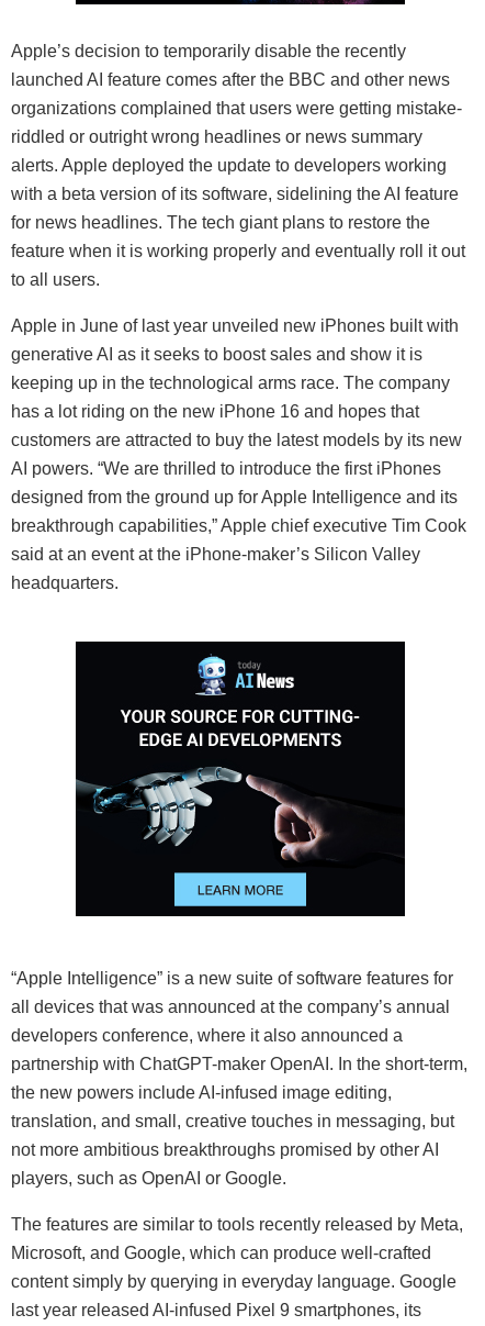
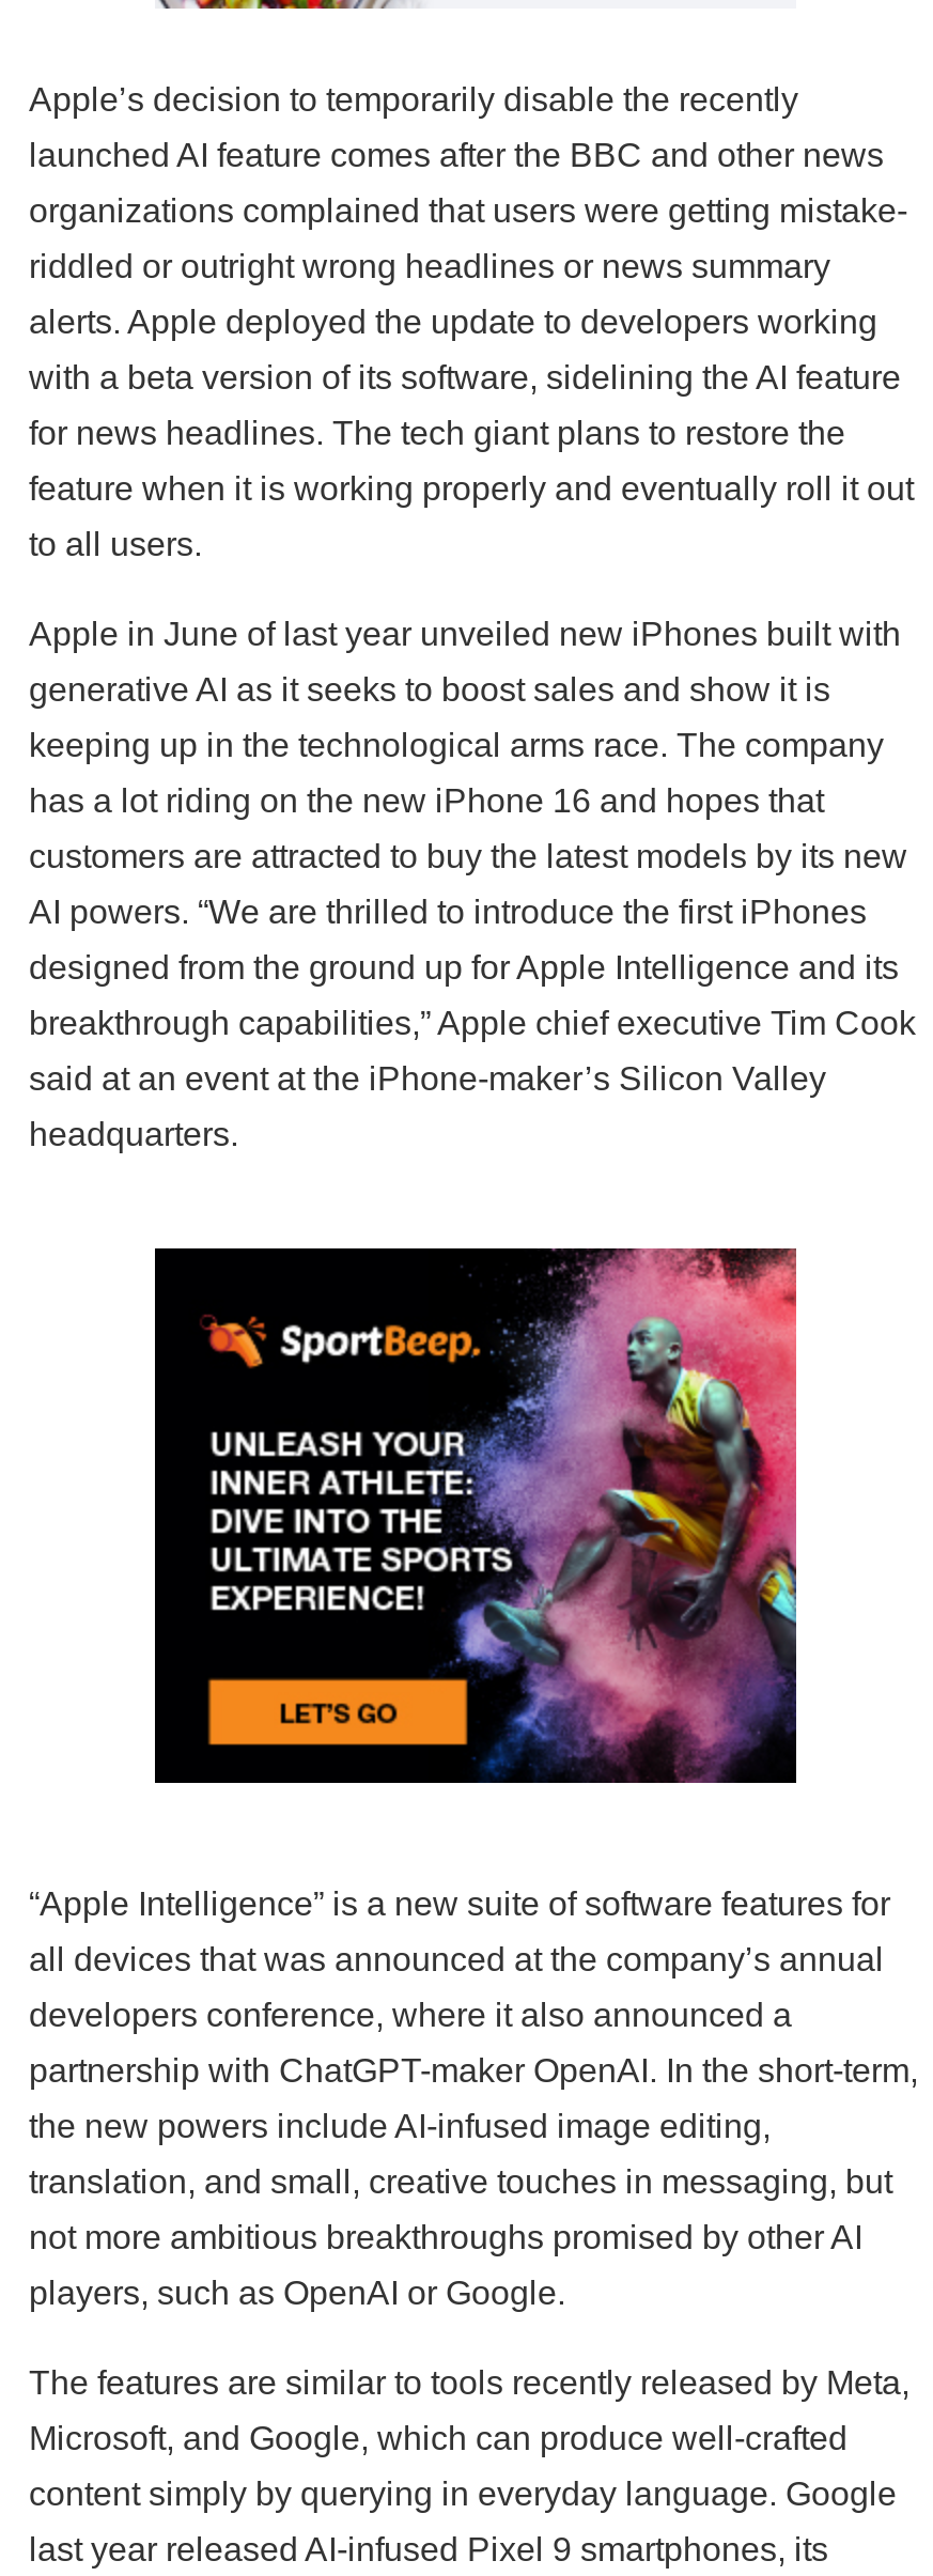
[75,640,406,916] [image] -> [157,1246,798,1783] [image]

